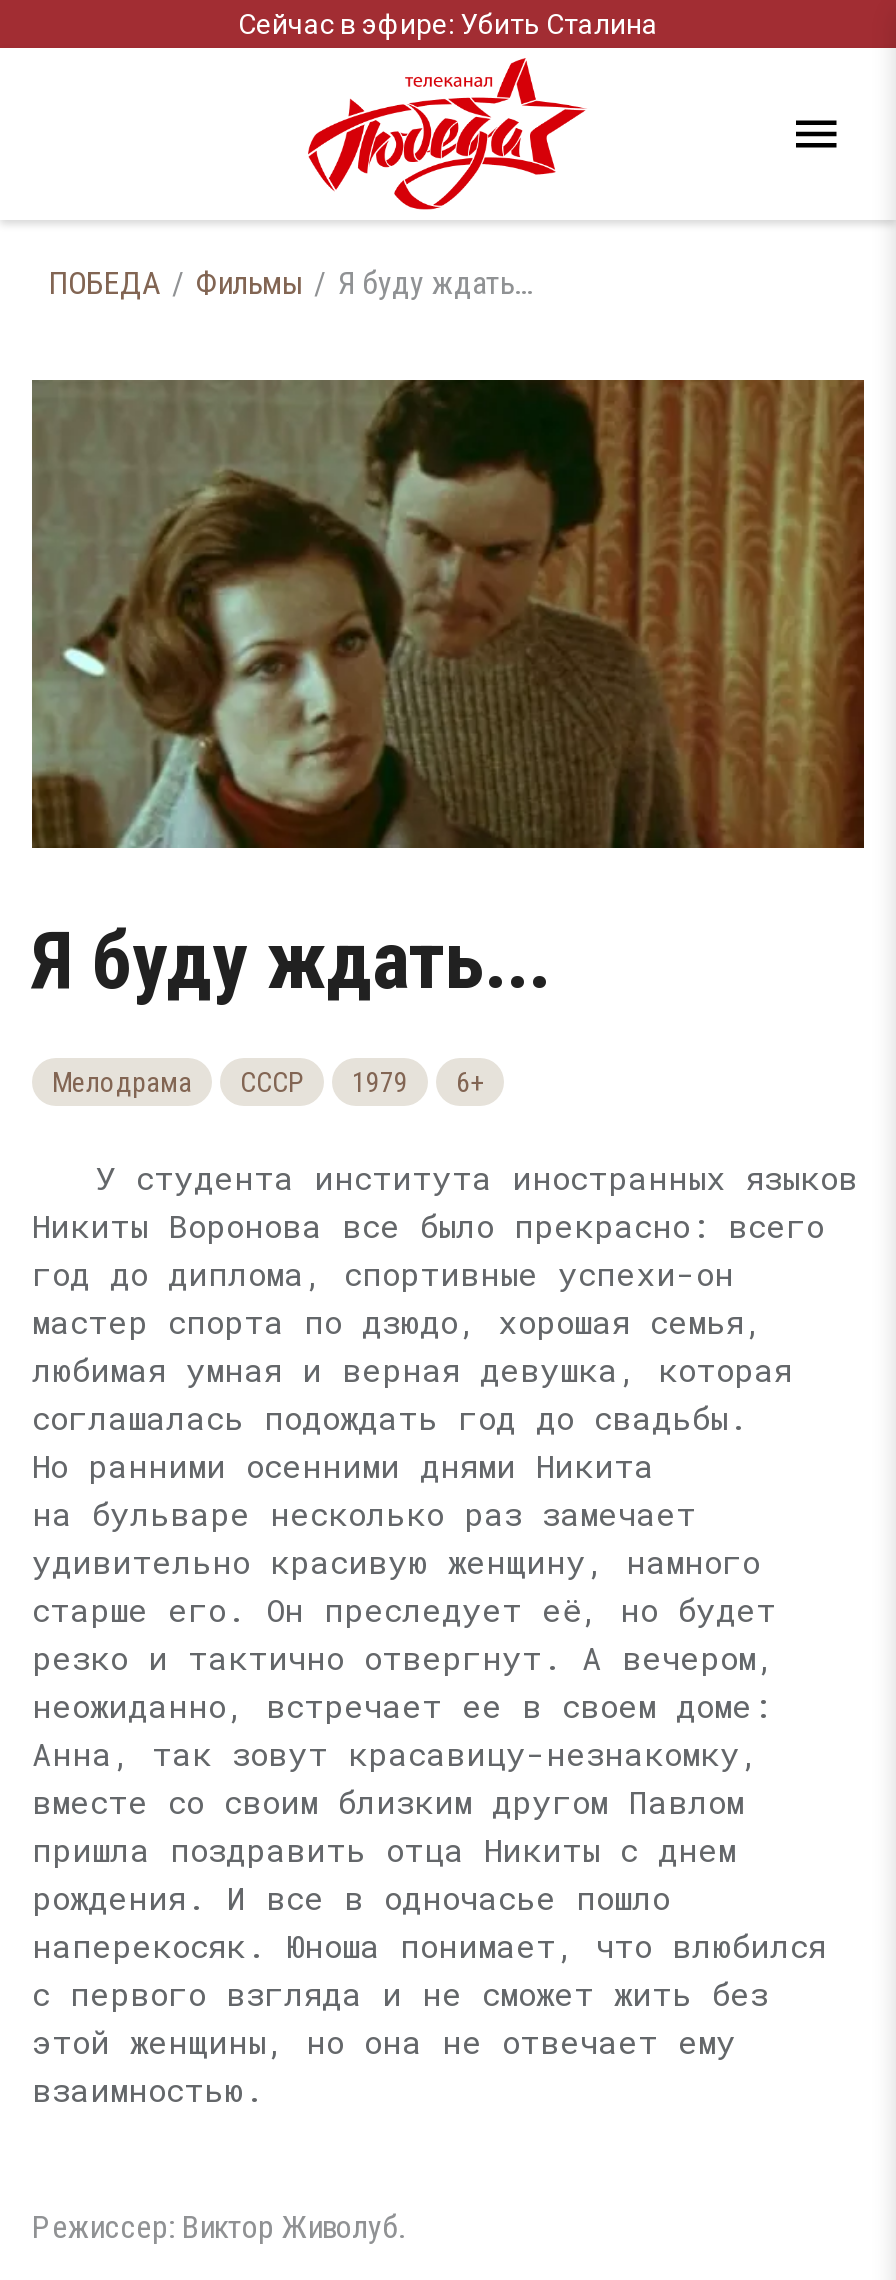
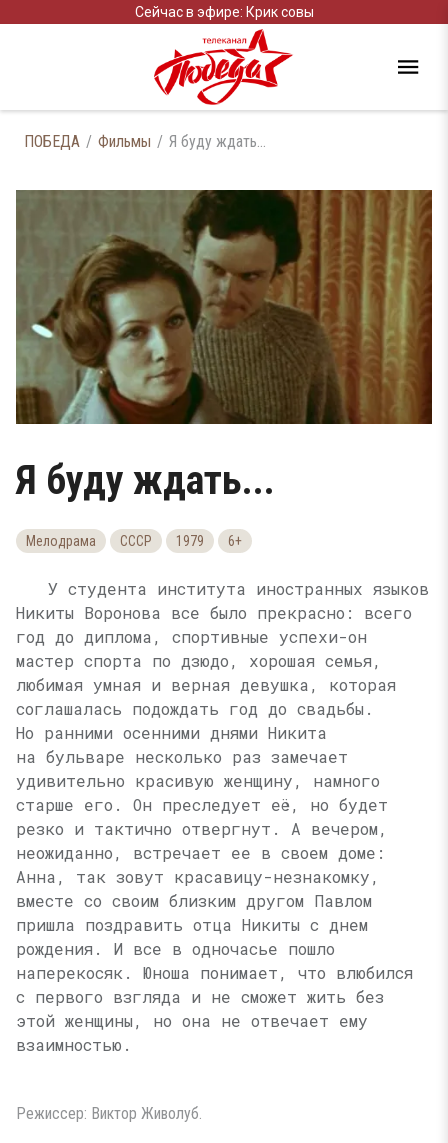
[238,8,658,40] Сейчас в эфире: Убить Сталина -> [134,4,313,20] Сейчас в эфире: Крик совы

